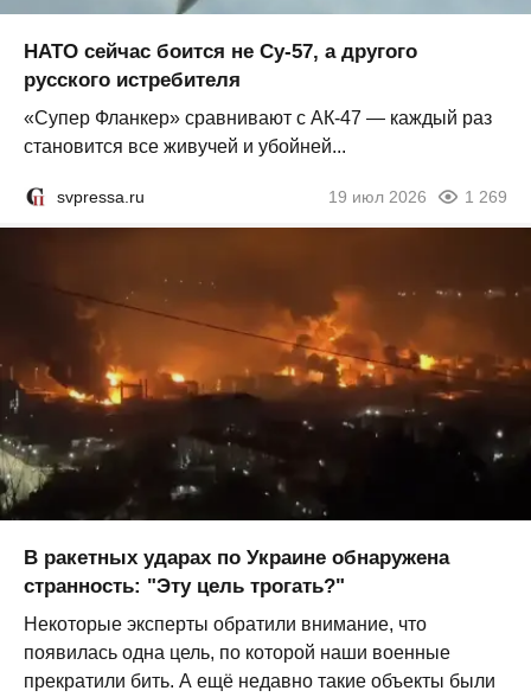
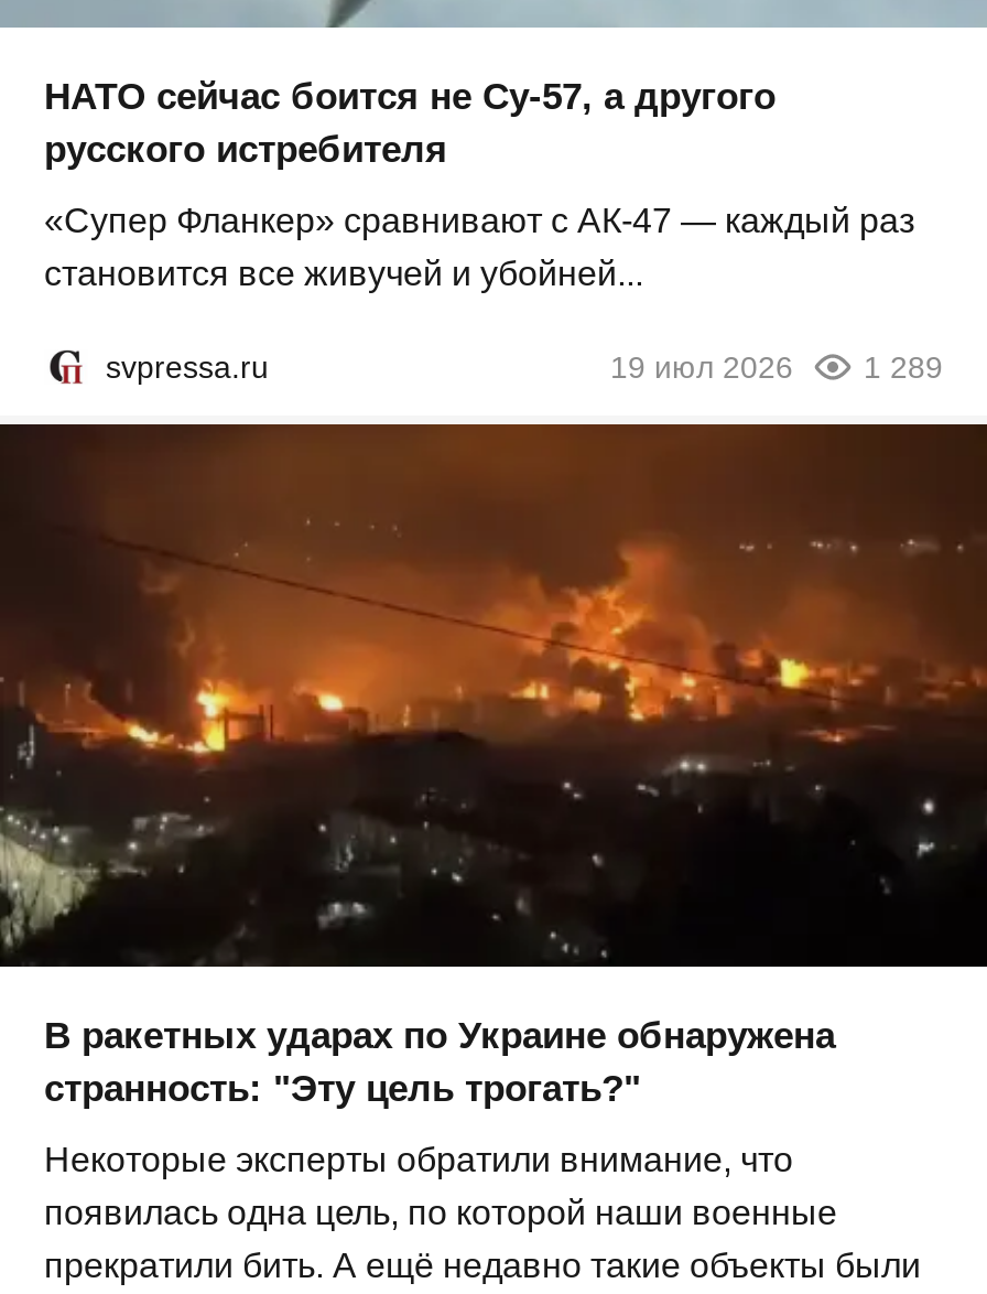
[328,188,507,207] 19 июл 2026 1 269 -> [610,349,943,384] 19 июл 2026 1 289

